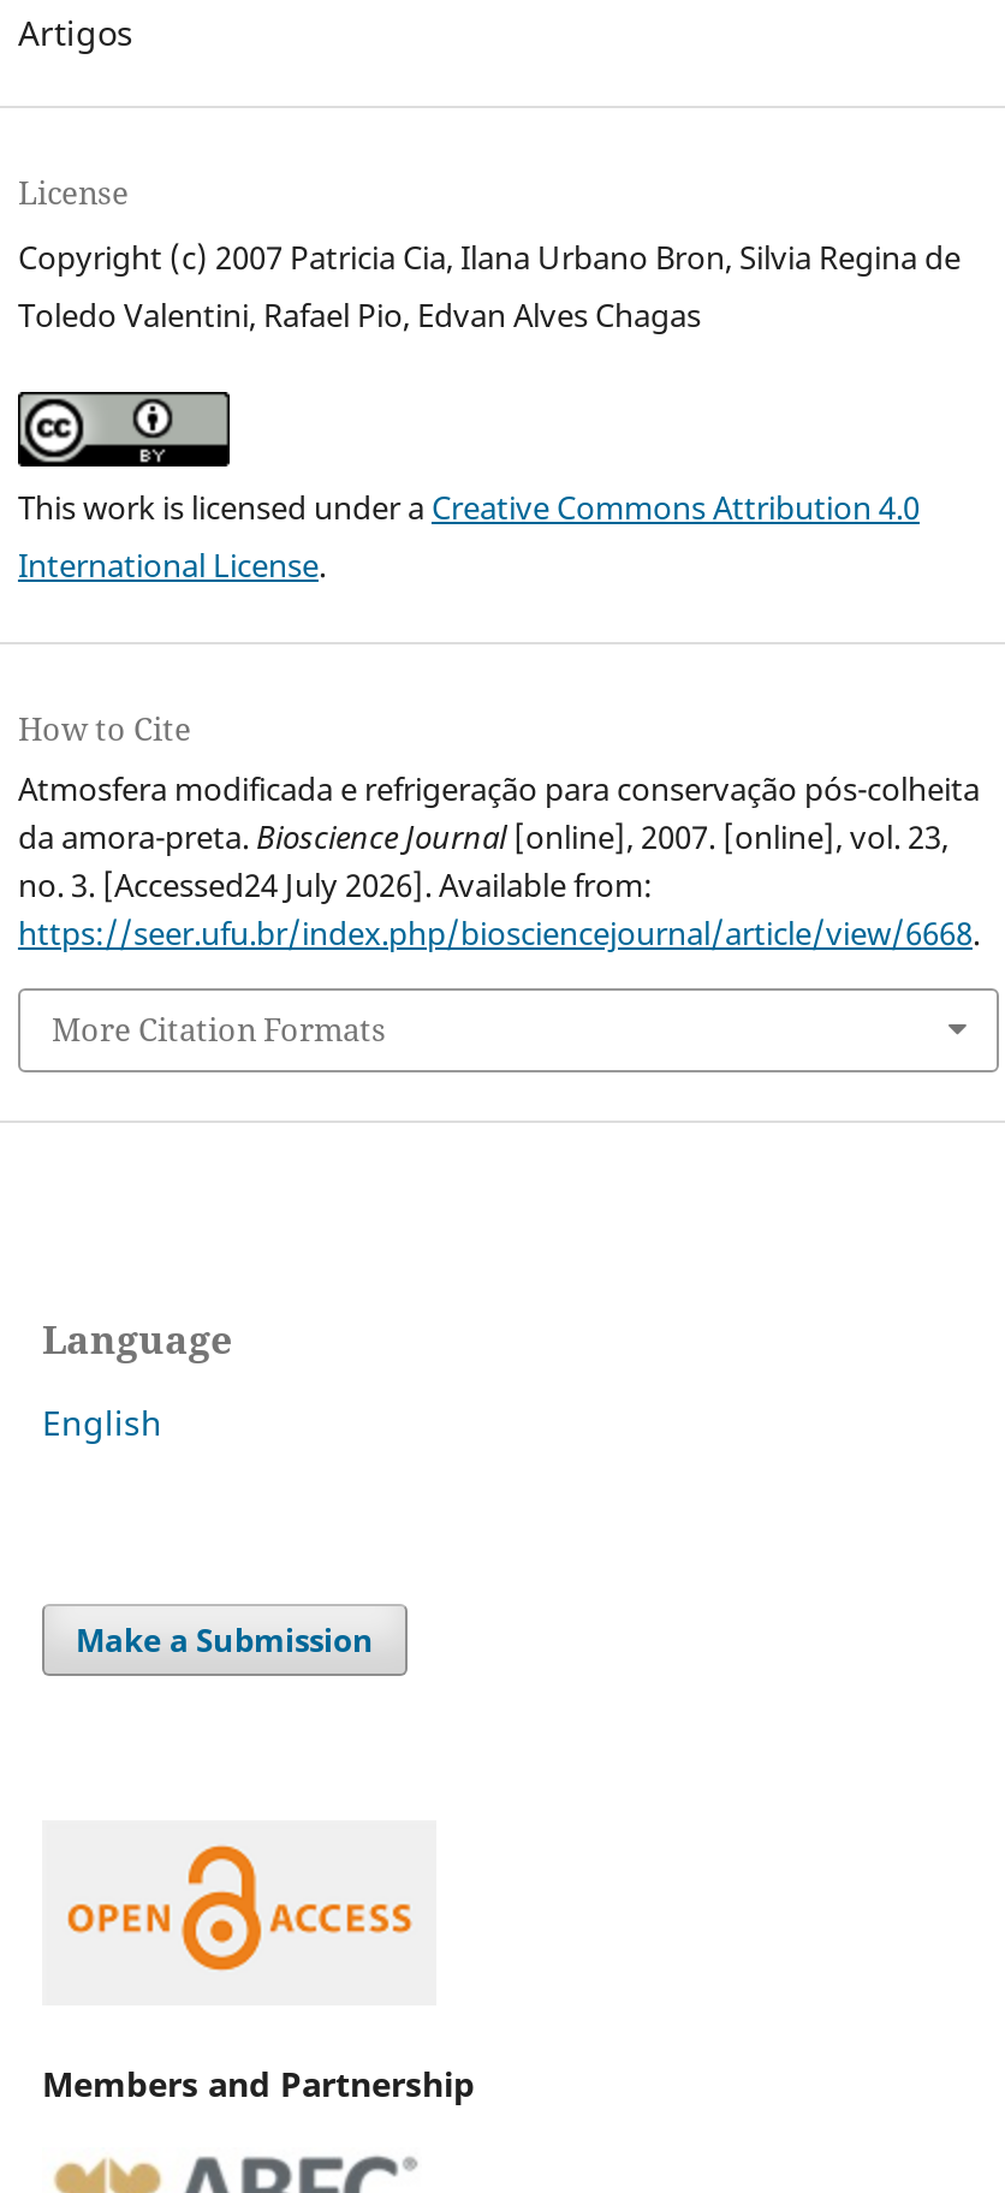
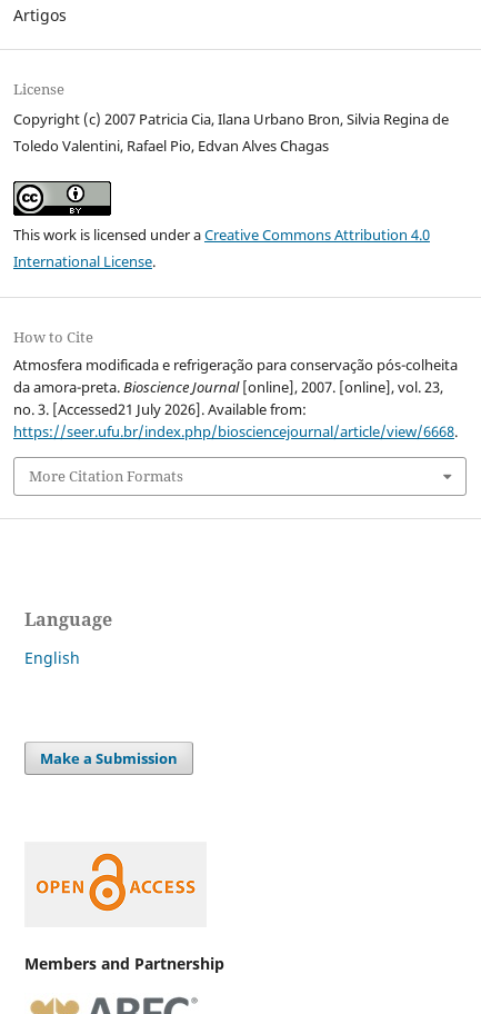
[18,863,653,907] no. 3. [Accessed24 July 2026]. Available from: -> [13,399,307,419] no. 3. [Accessed21 July 2026]. Available from:

